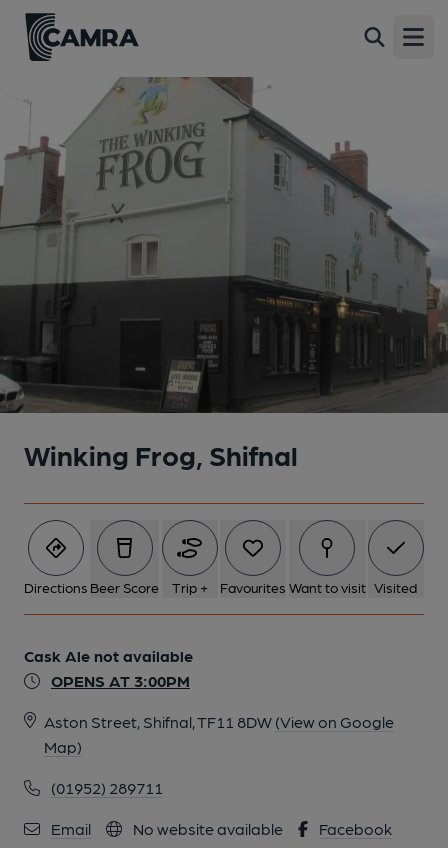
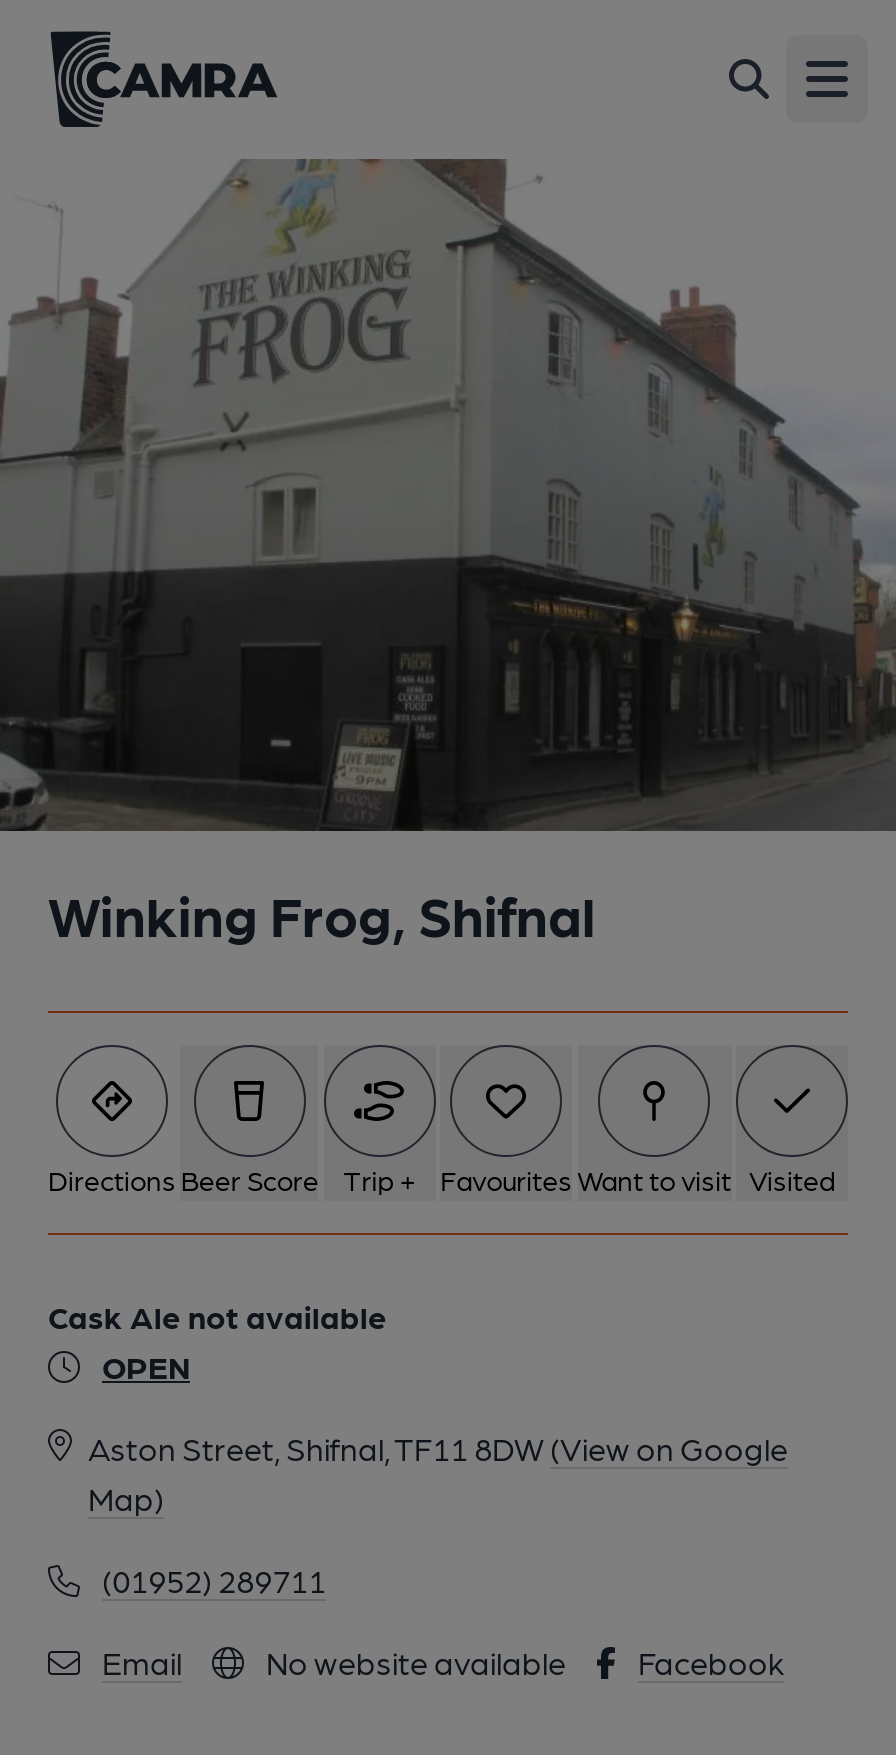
[51,671,190,690] OPENS AT 3:00PM -> [102,1347,190,1385] OPEN

